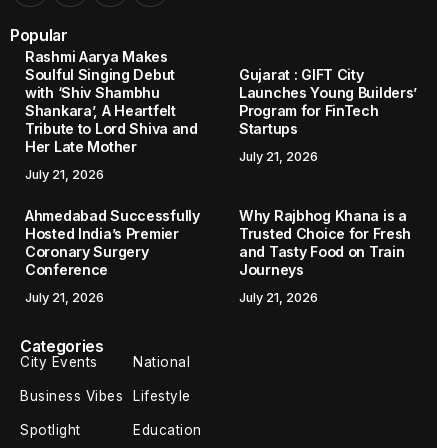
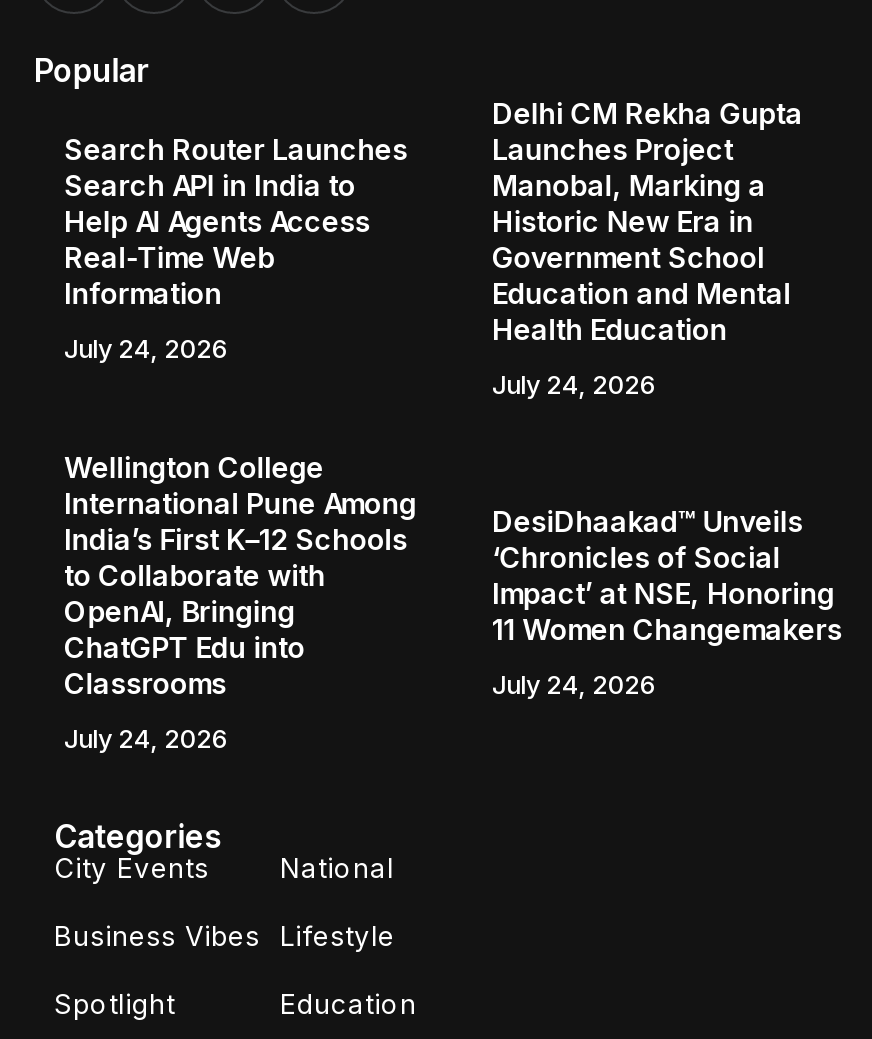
[25,48,198,155] Rashmi Aarya Makes | Soulful Singing Debut | with ‘Shiv Shambhu | Shankara’, A Heartfelt | Tribute to Lord Shiva and | Her Late Mother -> [64,132,407,310] Search Router Launches | Search API in India to | Help AI Agents Access | Real-Time Web | Information
[239,66,417,137] Gujarat : GIFT City | Launches Young Builders’ | Program for FinTech | Startups -> [492,96,803,346] Delhi CM Rekha Gupta | Launches Project | Manobal, Marking a | Historic New Era in | Government School | Education and Mental | Health Education
[239,149,318,164] July 21, 2026 -> [492,369,656,399] July 24, 2026
[25,167,104,182] July 21, 2026 -> [64,333,228,363] July 24, 2026
[25,207,200,278] Ahmedabad Successfully | Hosted India’s Premier | Coronary Surgery | Conference -> [64,451,416,701] Wellington College | International Pune Among | India’s First K–12 Schools | to Collaborate with | OpenAI, Bringing | ChatGPT Edu into | Classrooms
[239,207,411,278] Why Rajbhog Khana is a | Trusted Choice for Fresh | and Tasty Food on Train | Journeys -> [492,505,842,647] DesiDhaakad™ Unveils | ‘Chronicles of Social | Impact’ at NSE, Honoring | 11 Women Changemakers
[25,290,104,305] July 21, 2026 -> [64,724,228,754] July 24, 2026
[239,290,318,305] July 21, 2026 -> [492,670,656,700] July 24, 2026

